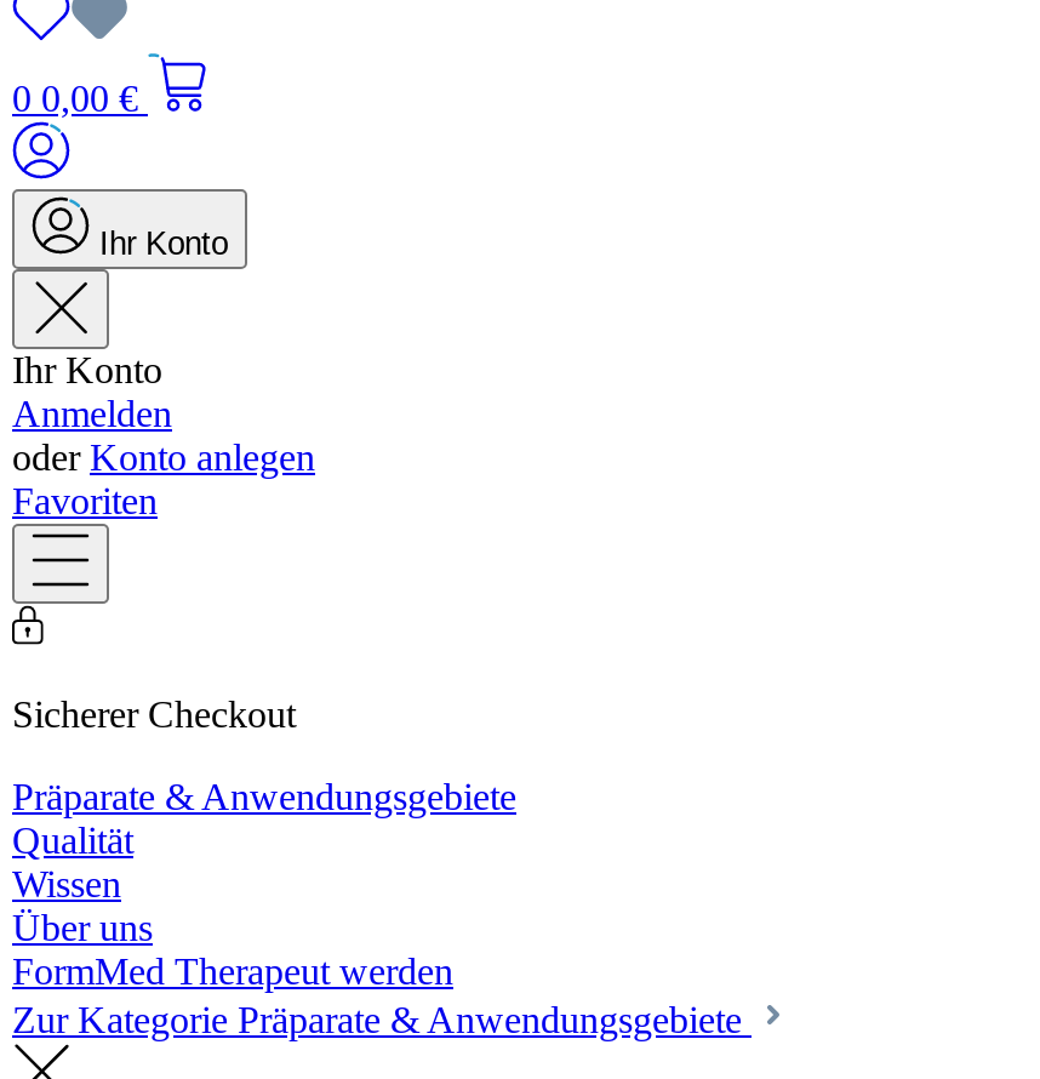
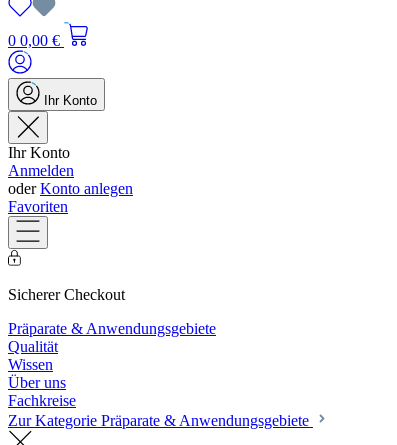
[12,952,453,993] FormMed Therapeut werden -> [8,392,76,409] Fachkreise

